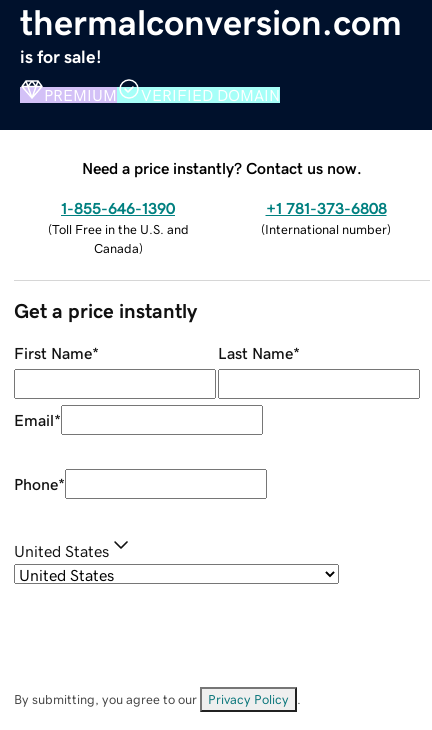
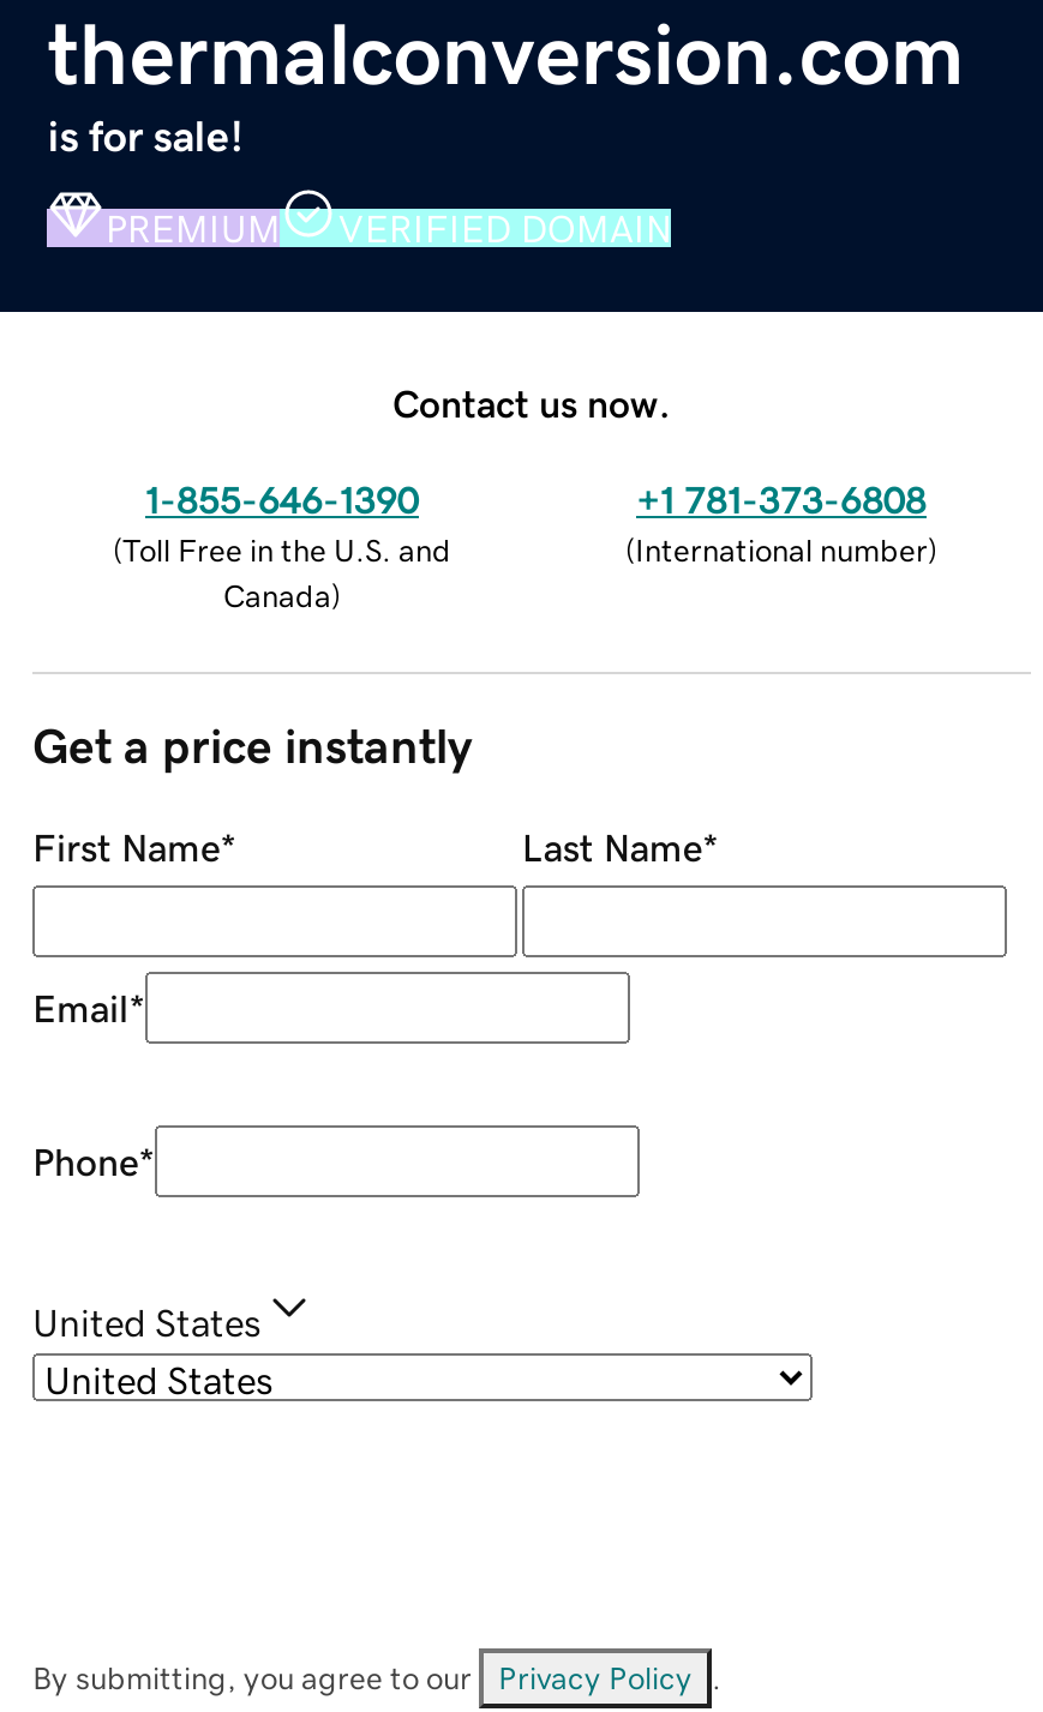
[82,160,362,176] Need a price instantly? Contact us now. -> [392,383,671,421] Contact us now.

